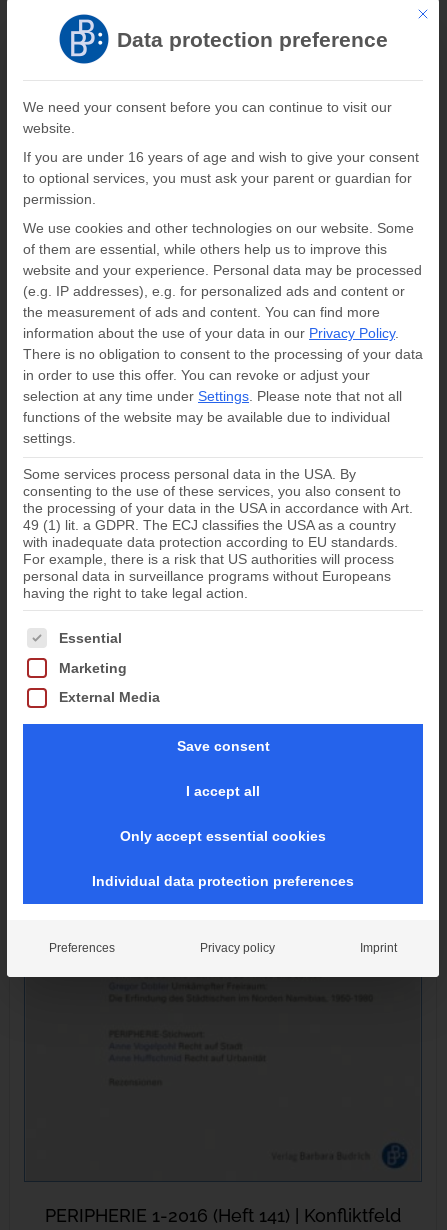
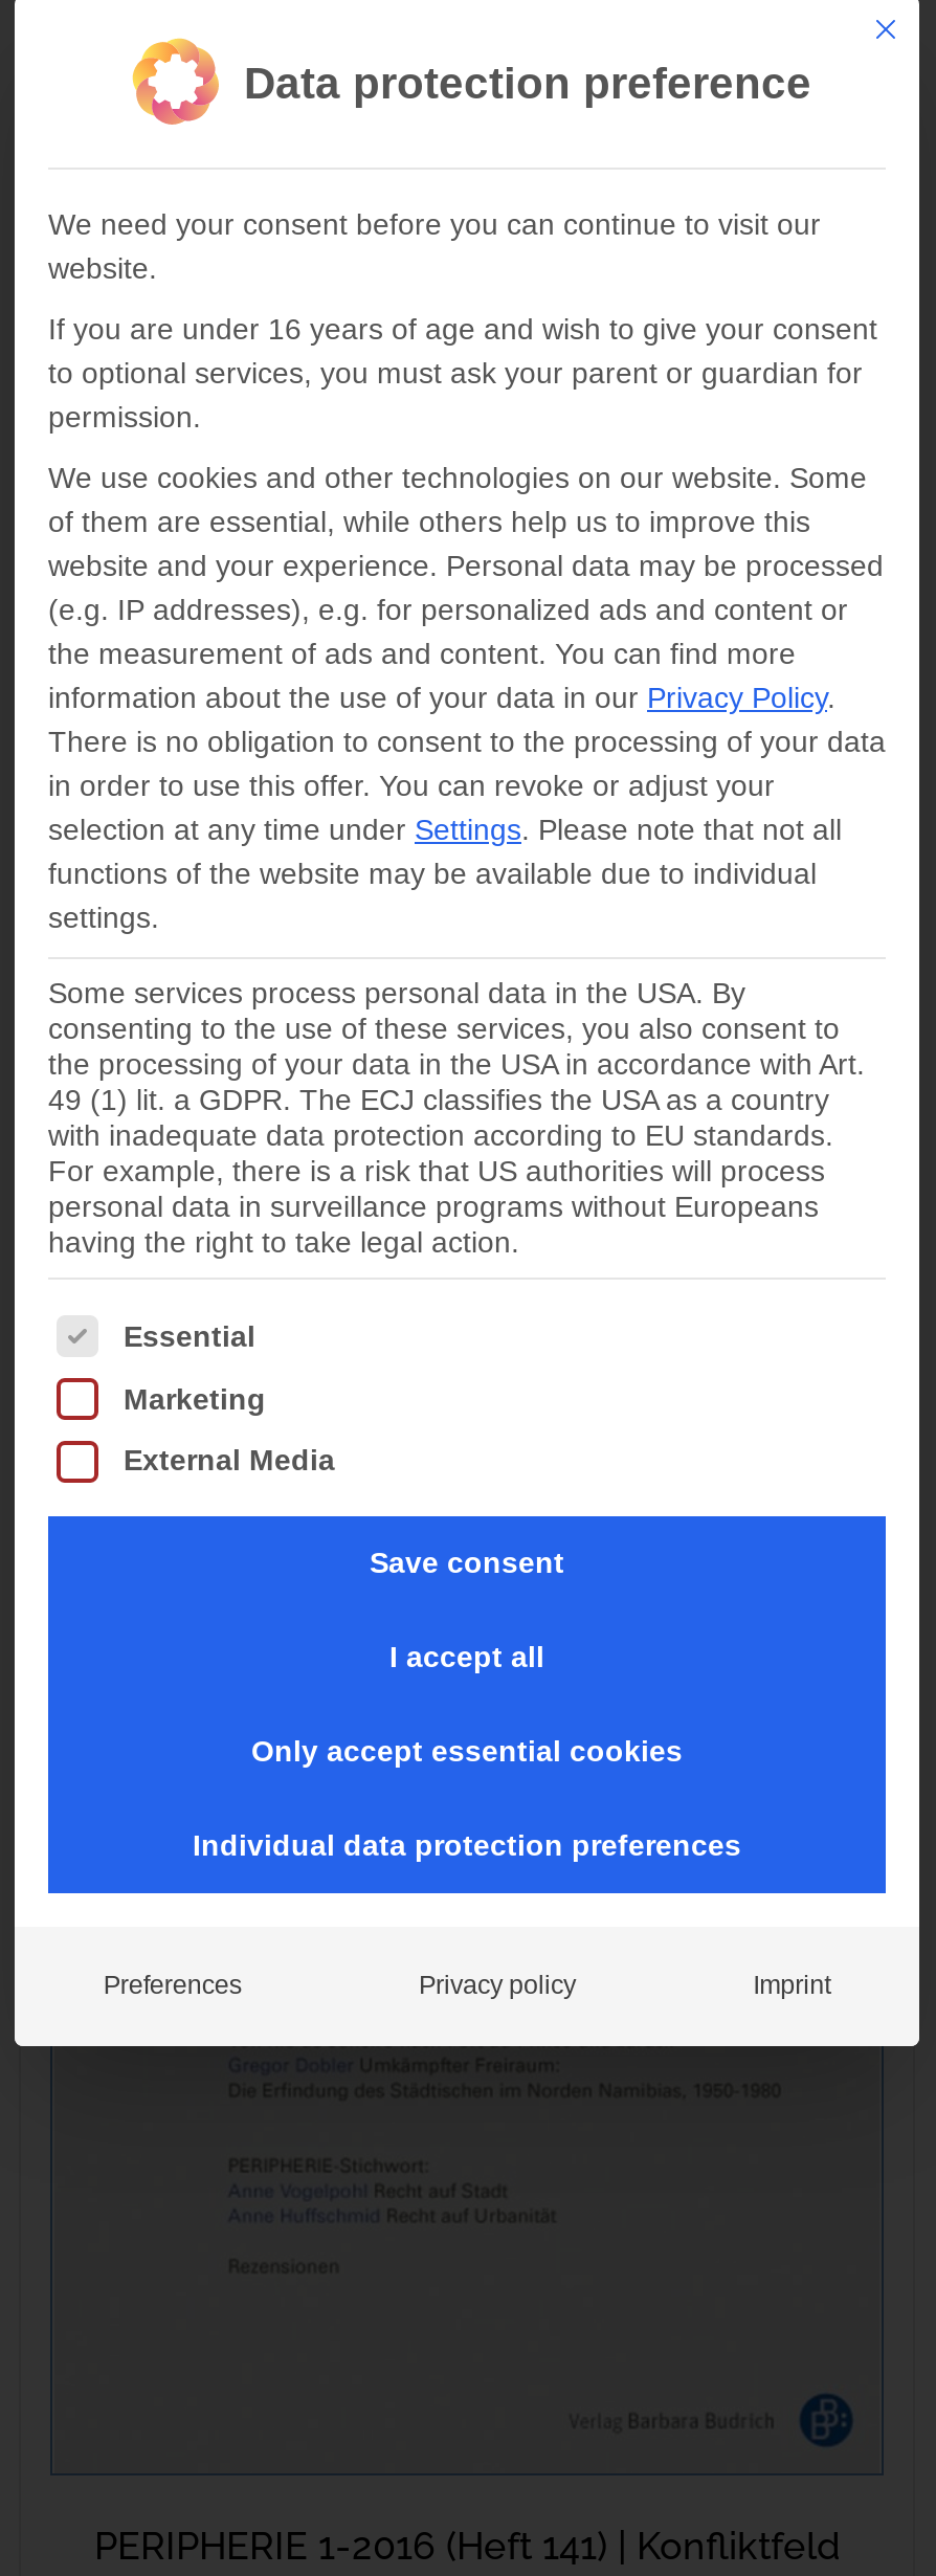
[58,13,110,65] [image] -> [124,29,228,134] [image]

